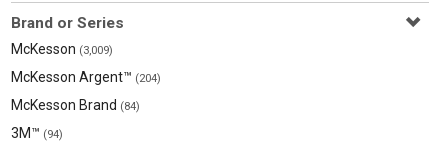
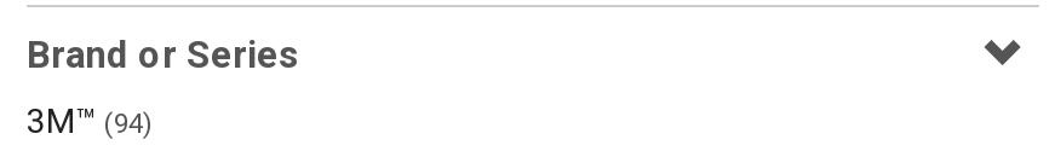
[11,41,161,113] McKesson (3,009) | McKesson Argent™ (204) | McKesson Brand (84) -> none

